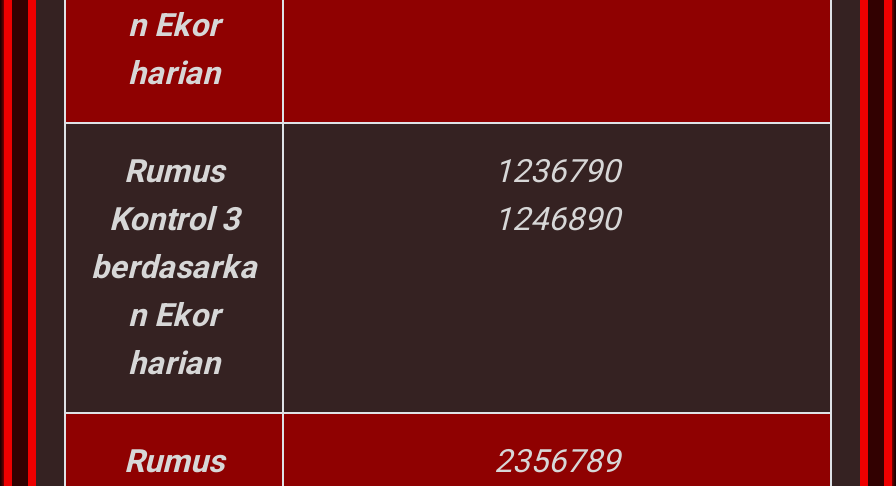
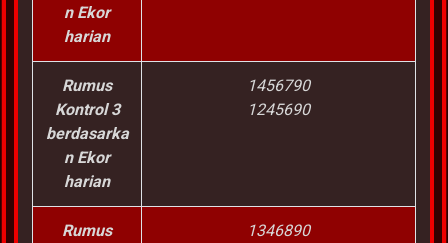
[494,152,620,190] 1236790 -> [247,76,310,95] 1456790
[494,200,620,238] 1246890 -> [247,100,310,119] 1245690
[494,442,620,480] 2356789 -> [247,221,310,240] 1346890

